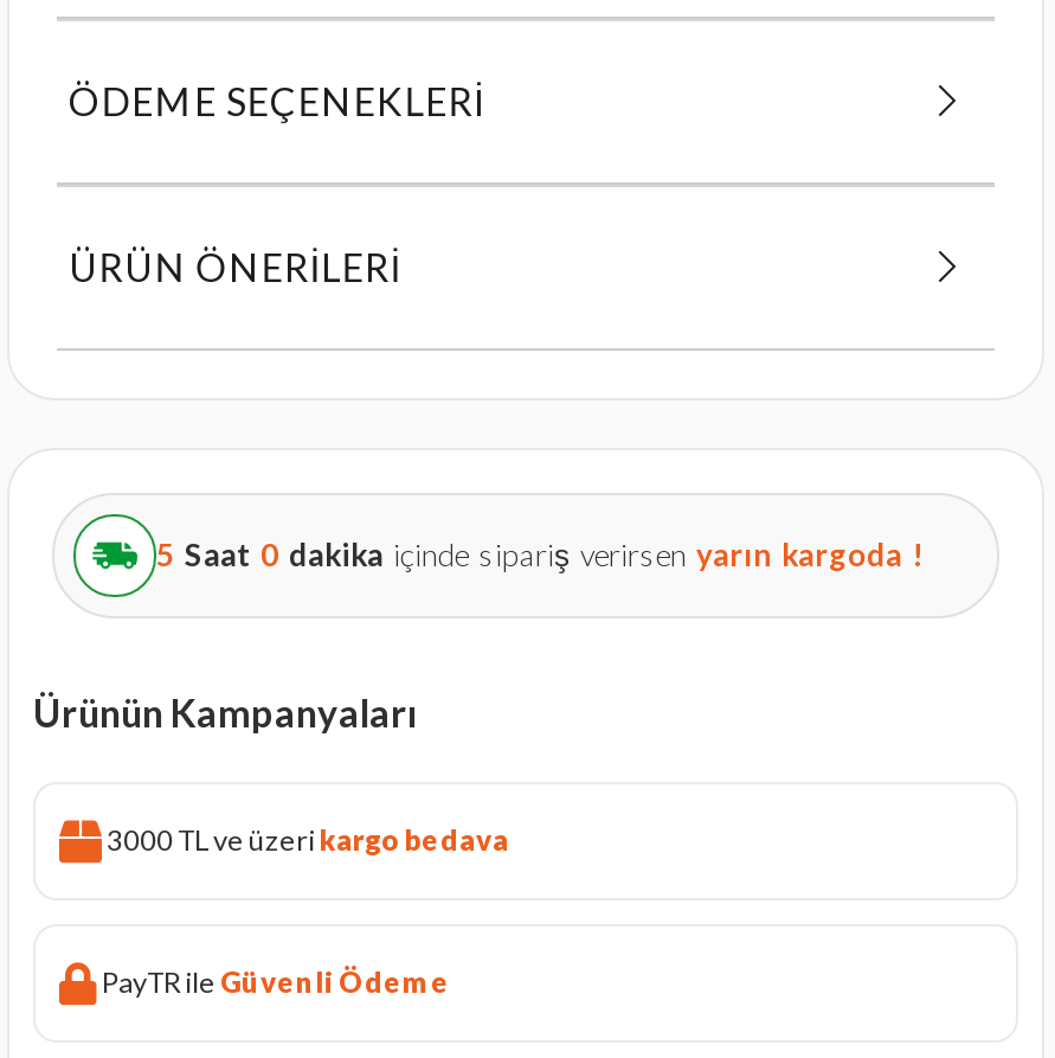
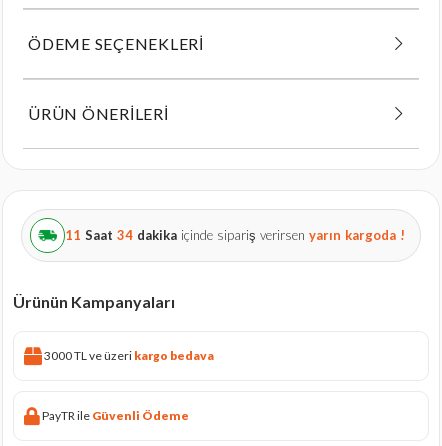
[156,536,924,574] 5 Saat 0 dakika içinde sipariş verirsen yarın kargoda ! -> [65,227,405,243] 11 Saat 34 dakika içinde sipariş verirsen yarın kargoda !

